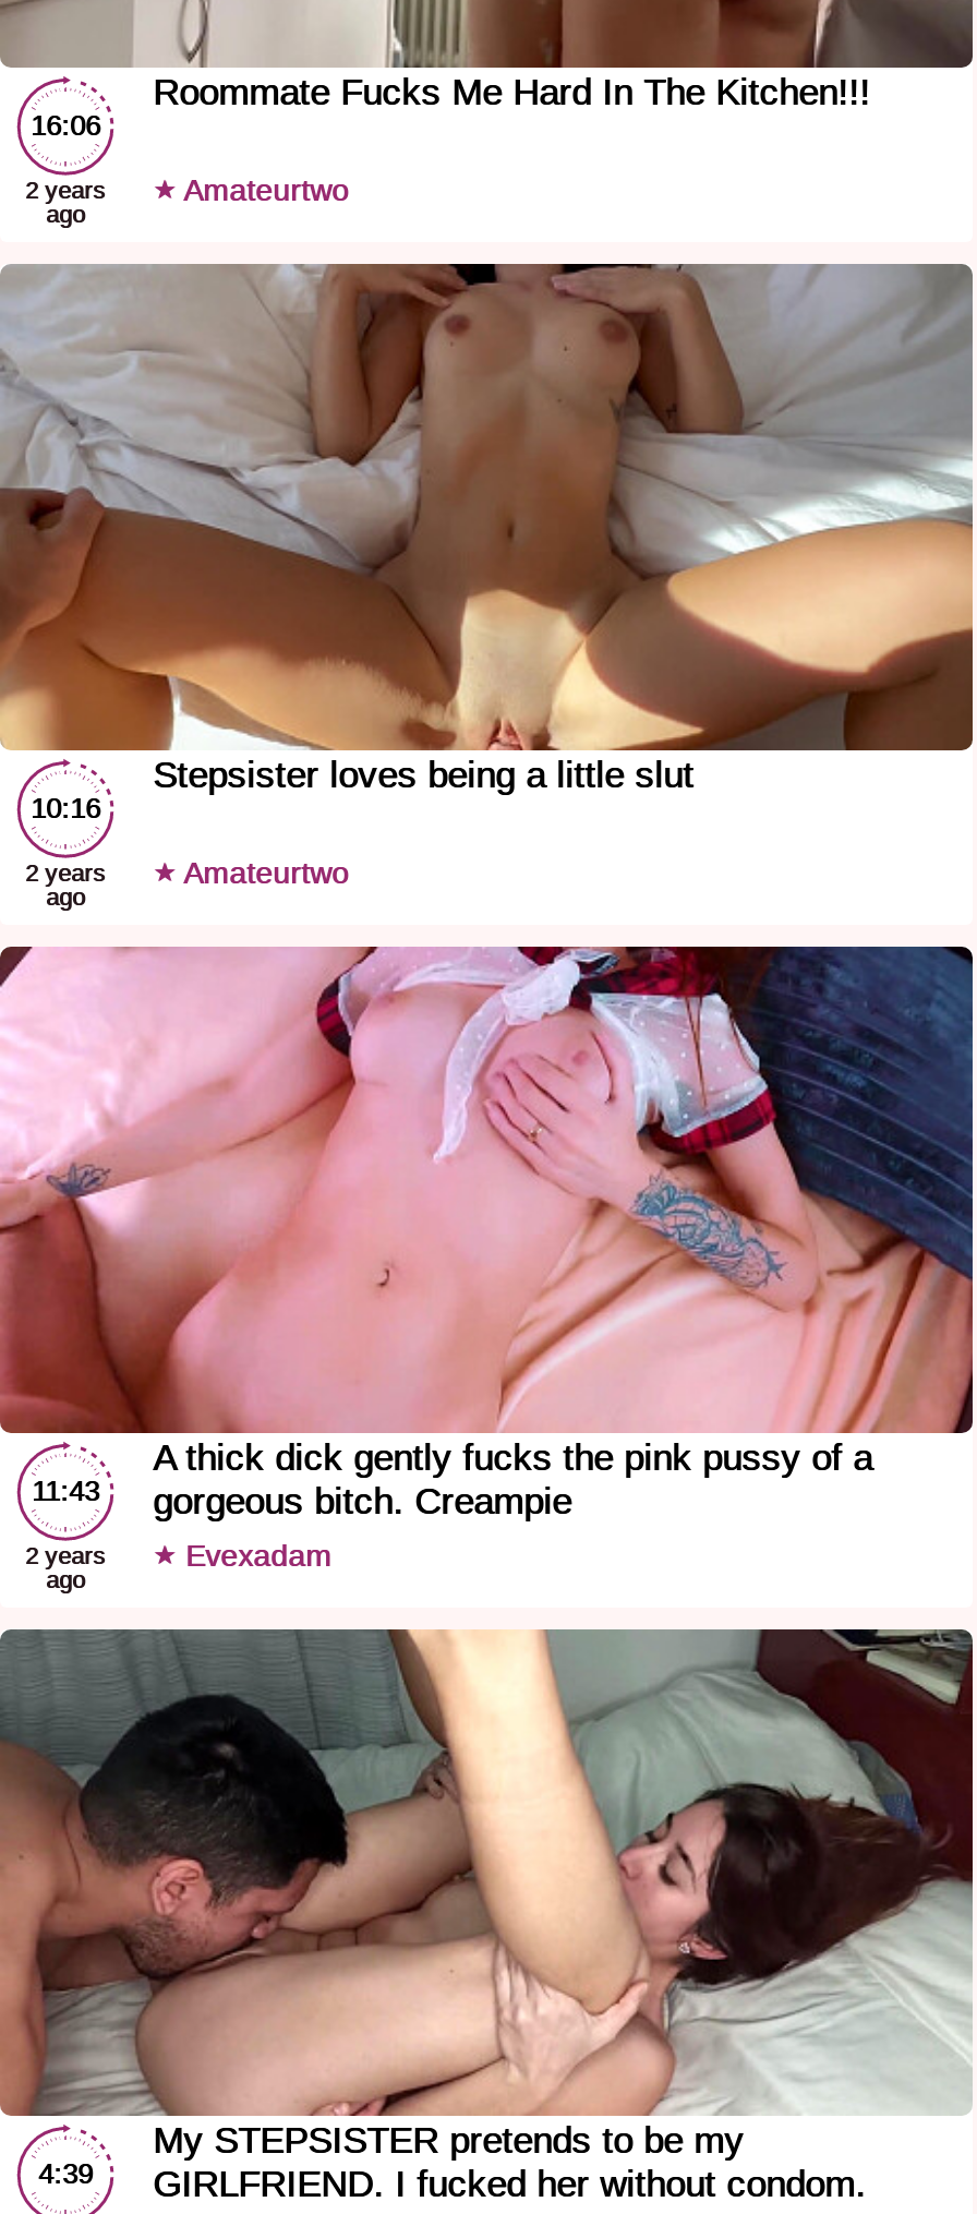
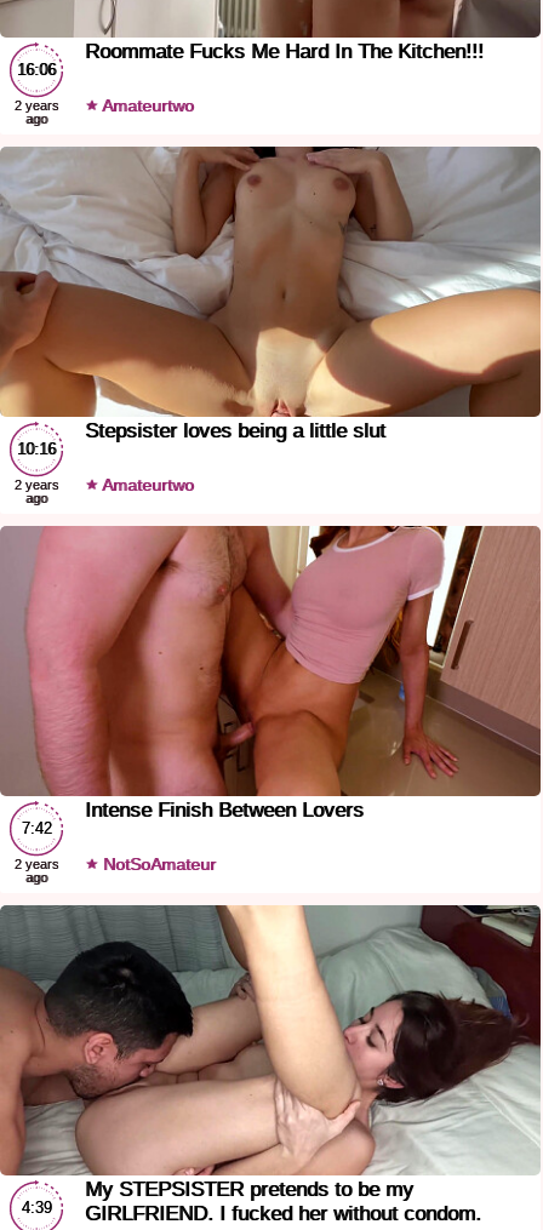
[7,944,970,1573] [image] | A thick dick gently fucks the pink pussy of a | gorgeous bitch. Creampie | Evexadam -> [4,525,539,874] [image] | Intense Finish Between Lovers | NotSoAmateur
[32,1475,99,1507] 11:43 -> [21,819,52,837] 7:42

